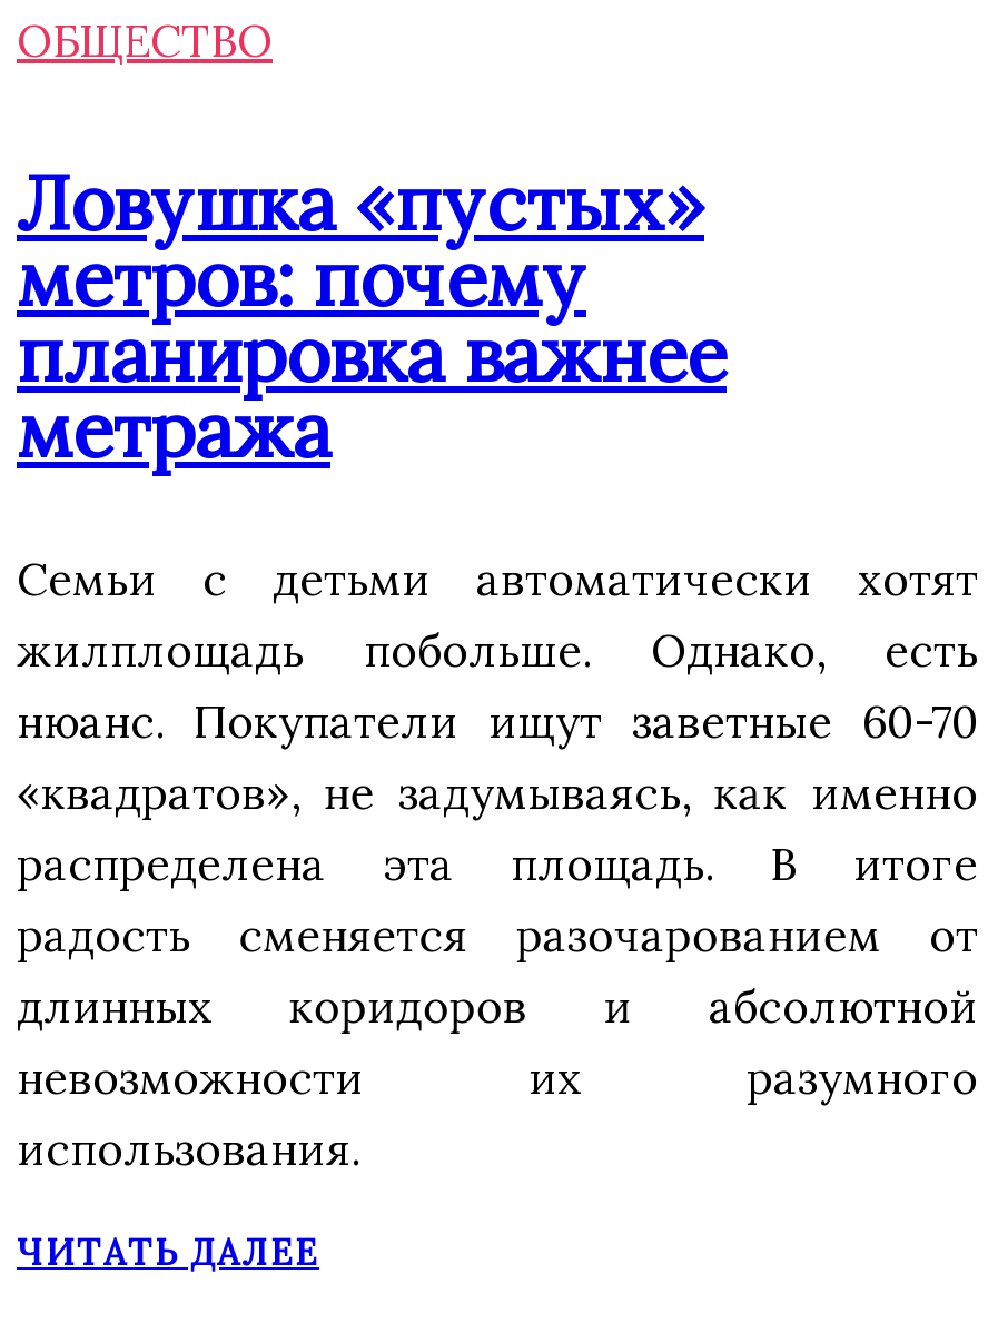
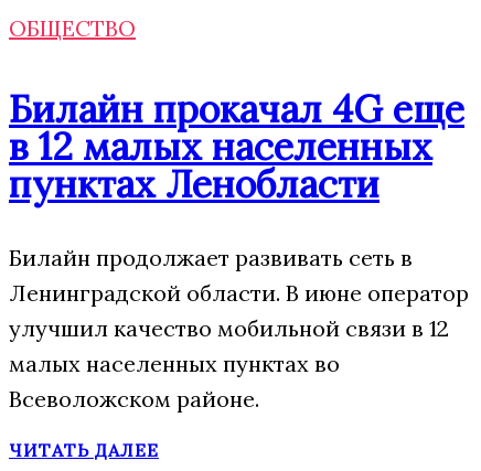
[17,155,727,477] Ловушка «пустых» | метров: почему | планировка важнее | метража -> [9,85,464,207] Билайн прокачал 4G еще | в 12 малых населенных | пунктах Ленобласти
[17,551,978,1176] Семьи с детьми автоматически хотят | жилплощадь побольше. Однако, есть | нюанс. Покупатели ищут заветные 60-70 | «квадратов», не задумываясь, как именно | распределена эта площадь. В итоге | радость сменяется разочарованием от | длинных коридоров и абсолютной | невозможности их разумного | использования. -> [9,244,469,413] Билайн продолжает развивать сеть в | Ленинградской области. В июне оператор | улучшил качество мобильной связи в 12 | малых населенных пунктах во | Всеволожском районе.

